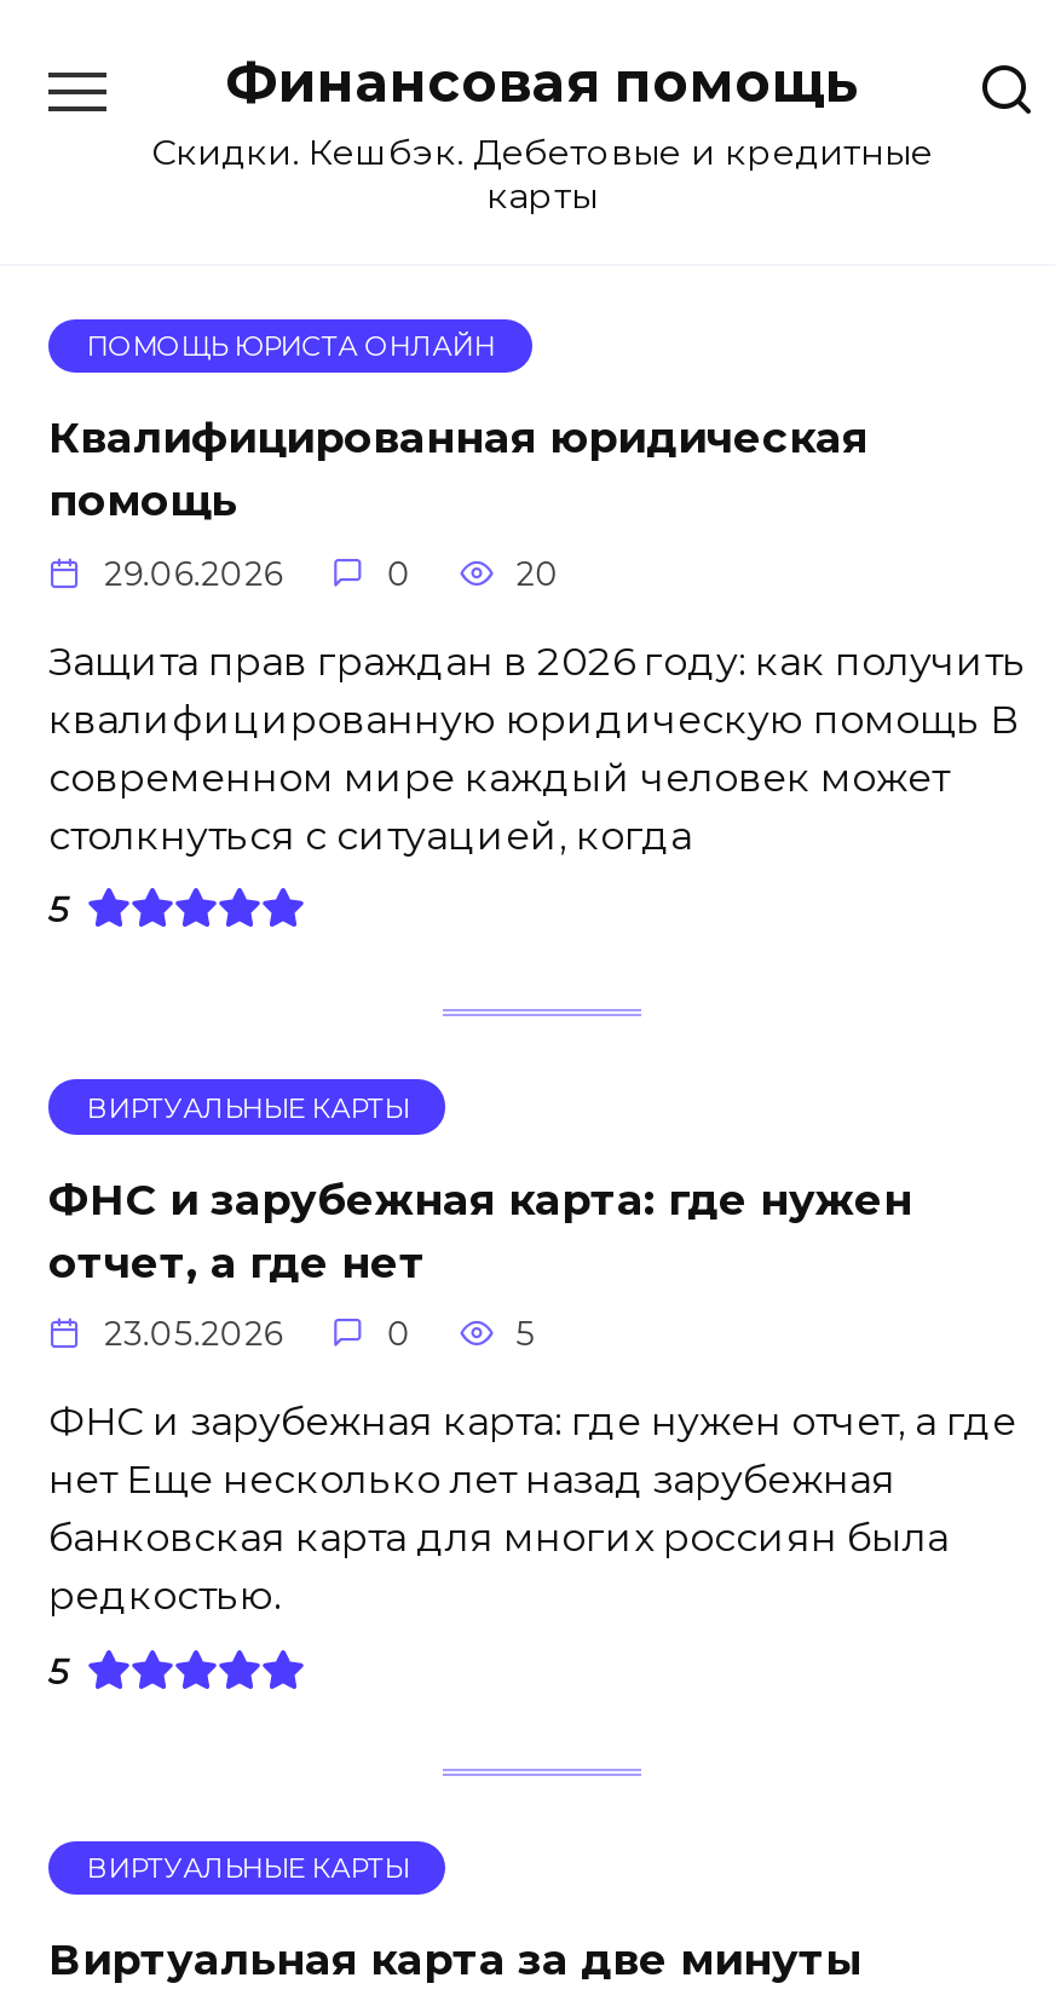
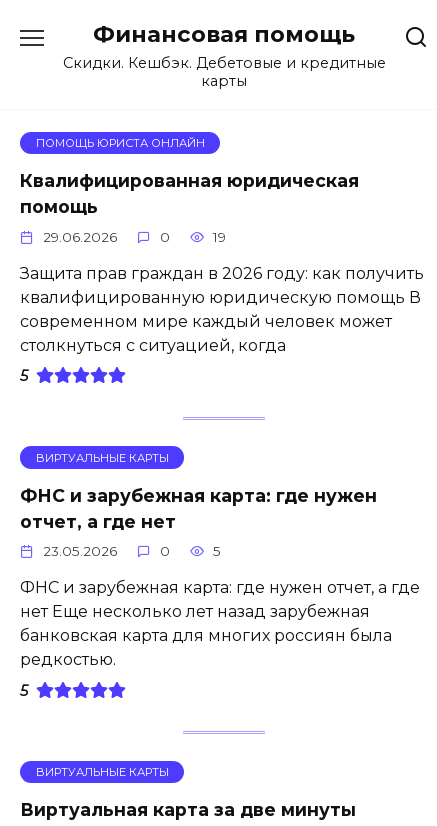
[516,554,560,592] 20 -> [213,229,226,245] 19

